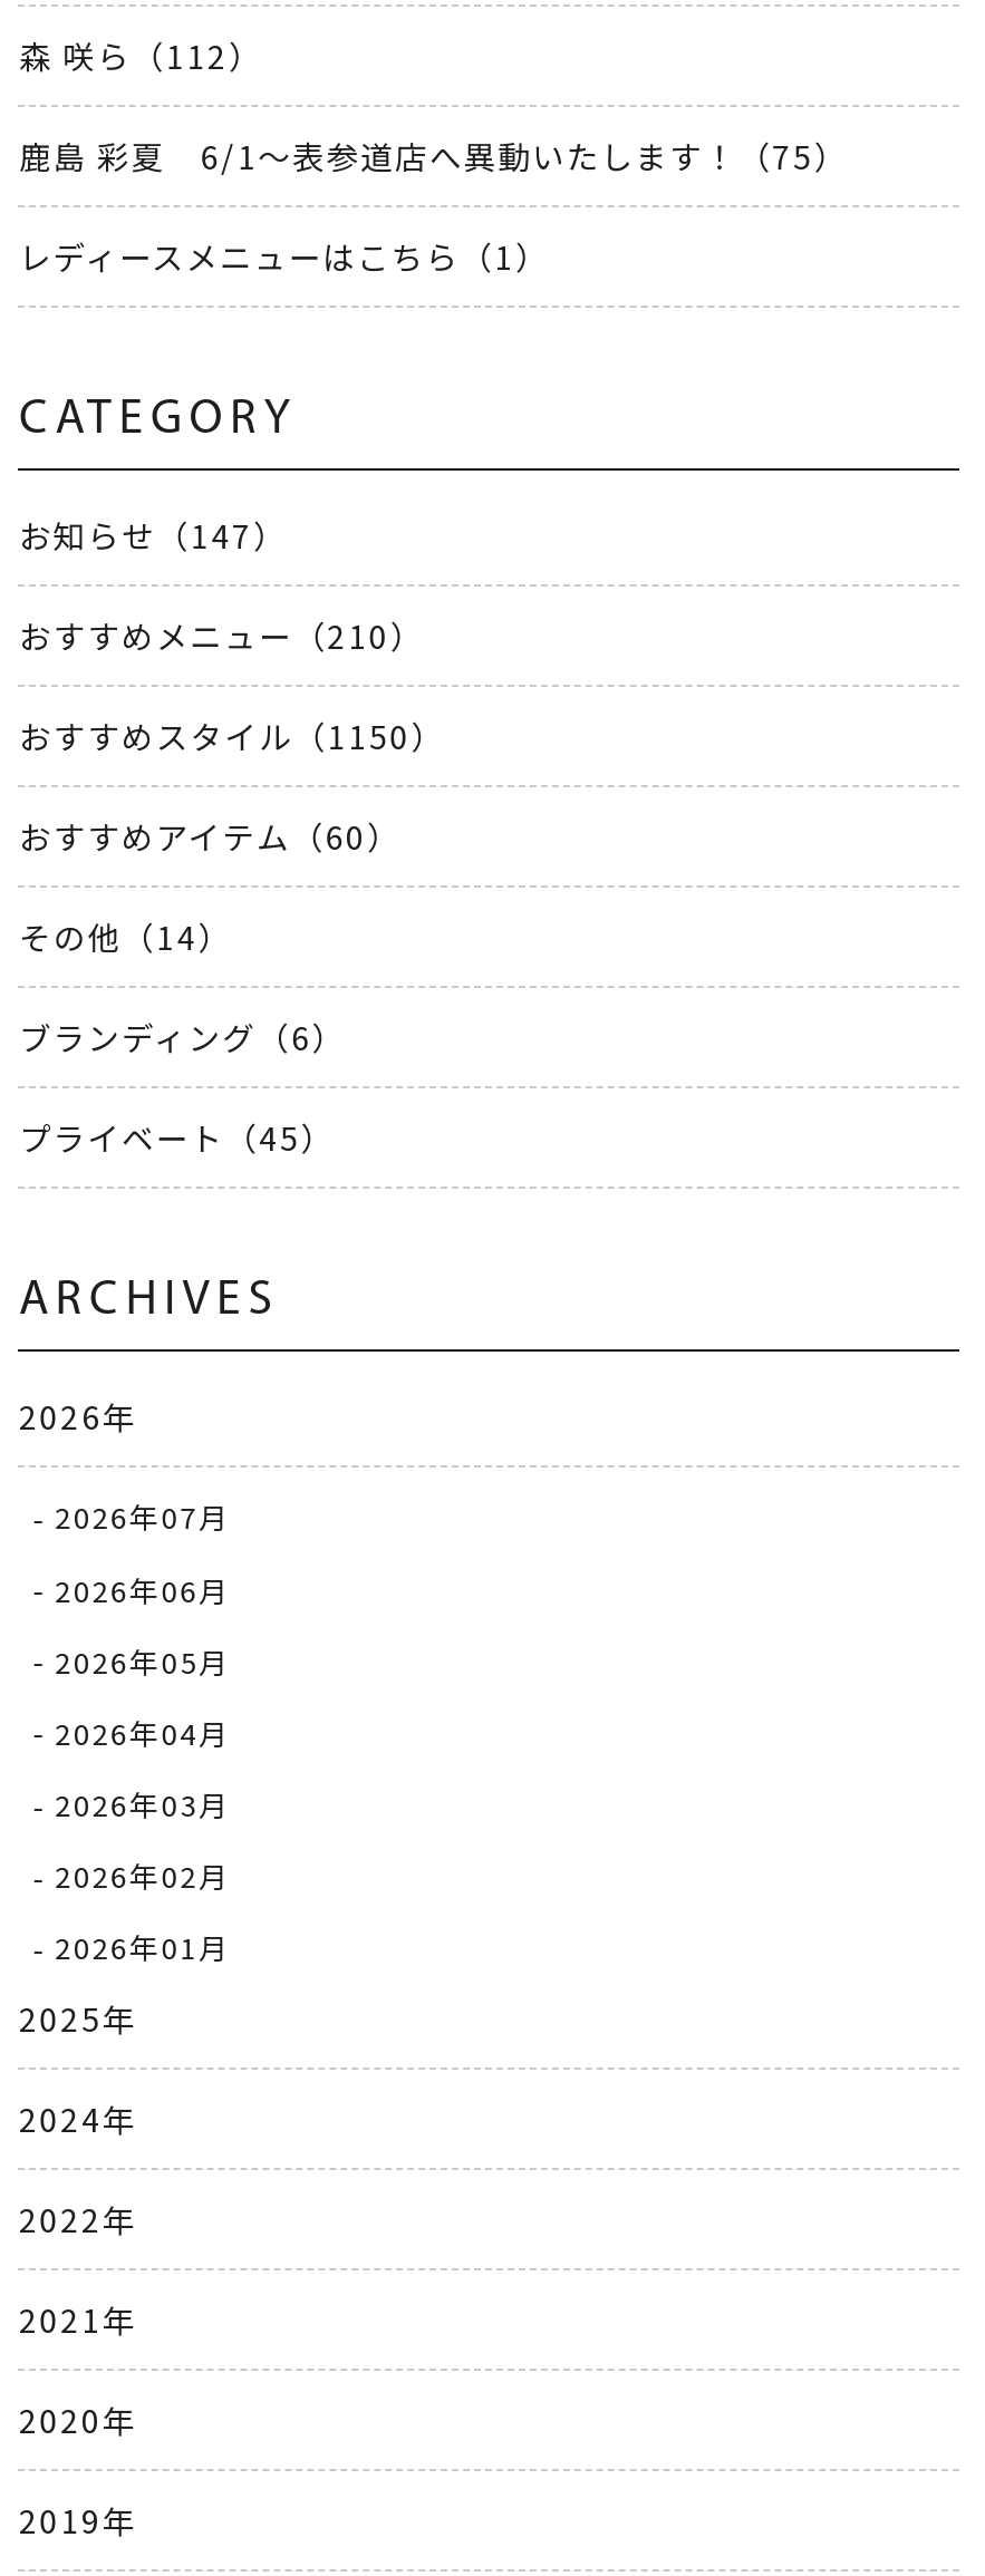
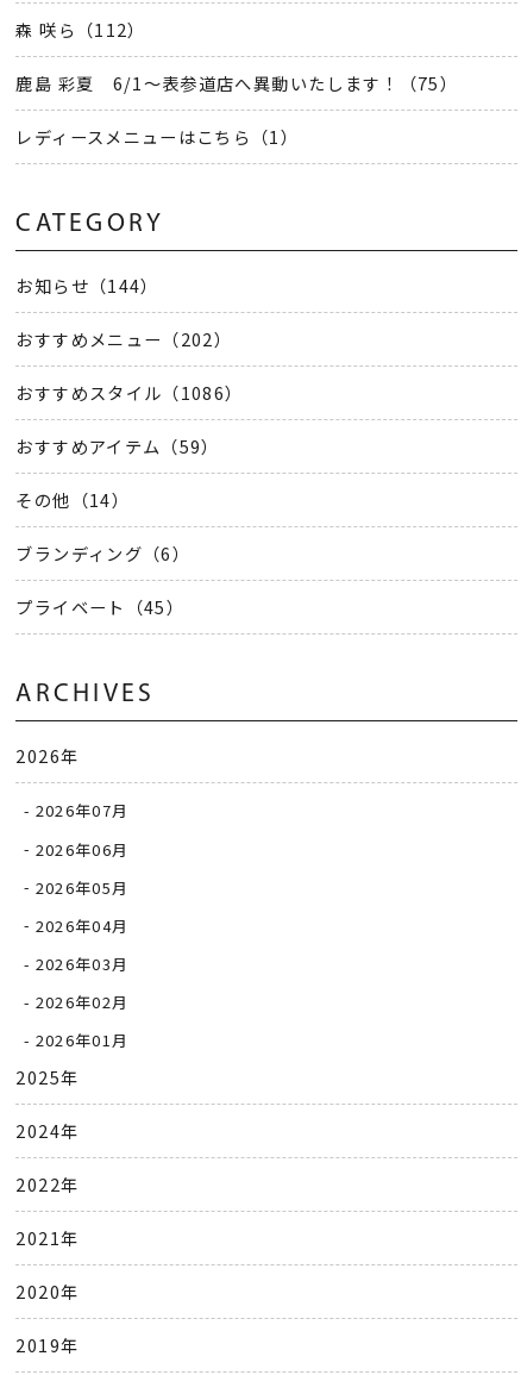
[19,511,287,558] お知らせ（147） -> [16,273,159,298] お知らせ（144）
[19,611,424,658] おすすめメニュー（210） -> [16,326,232,351] おすすめメニュー（202）
[19,711,445,758] おすすめスタイル（1150） -> [16,380,243,405] おすすめスタイル（1086）
[19,812,401,858] おすすめアイテム（60） -> [16,433,220,458] おすすめアイテム（59）

